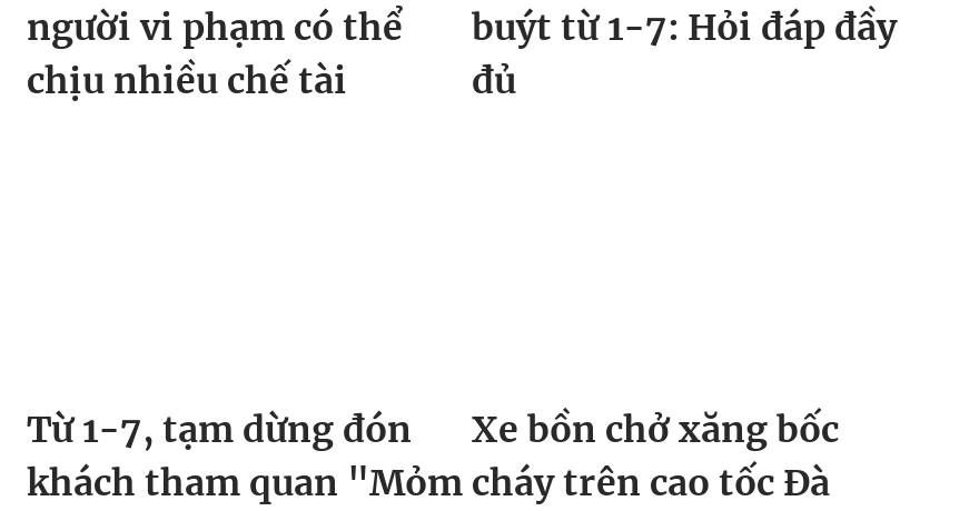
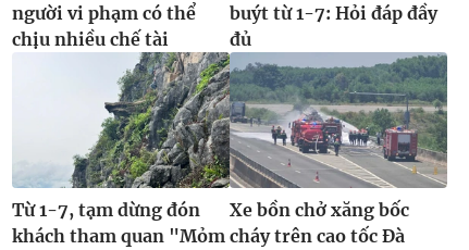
none -> [12,51,448,189] [image]

